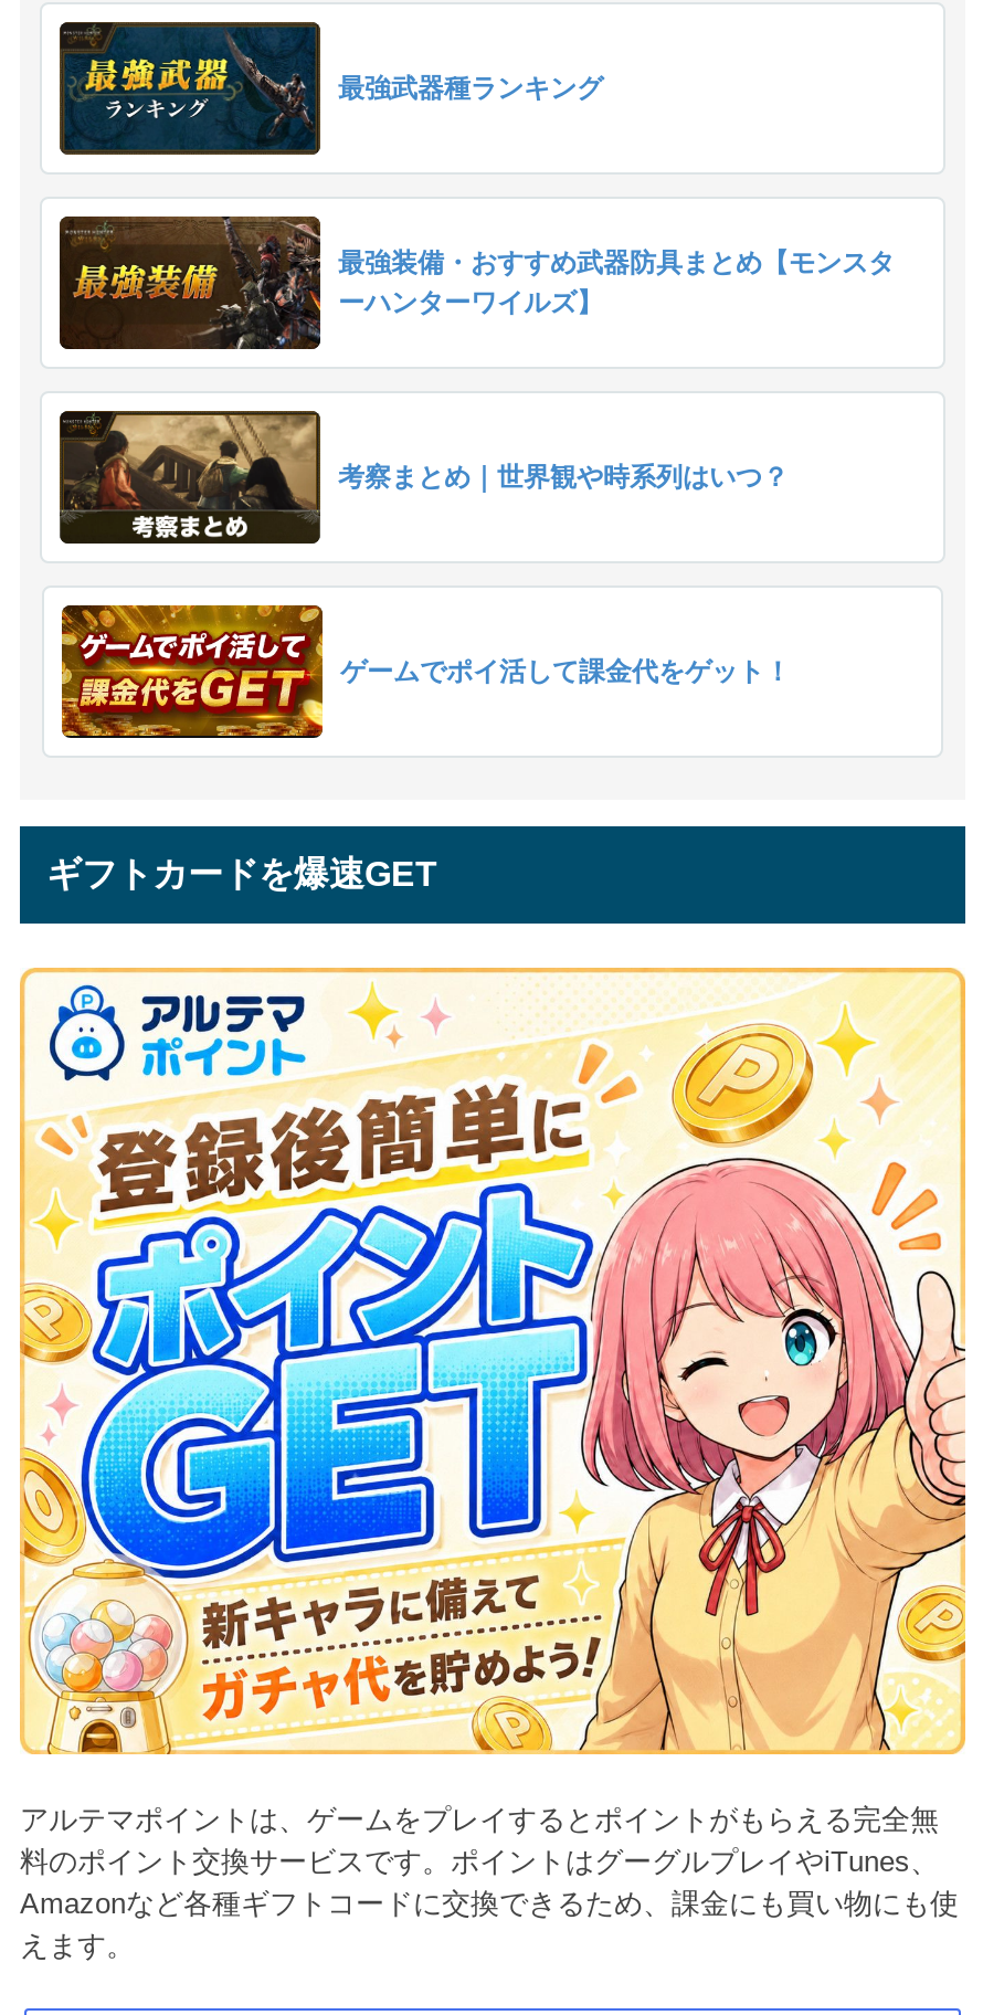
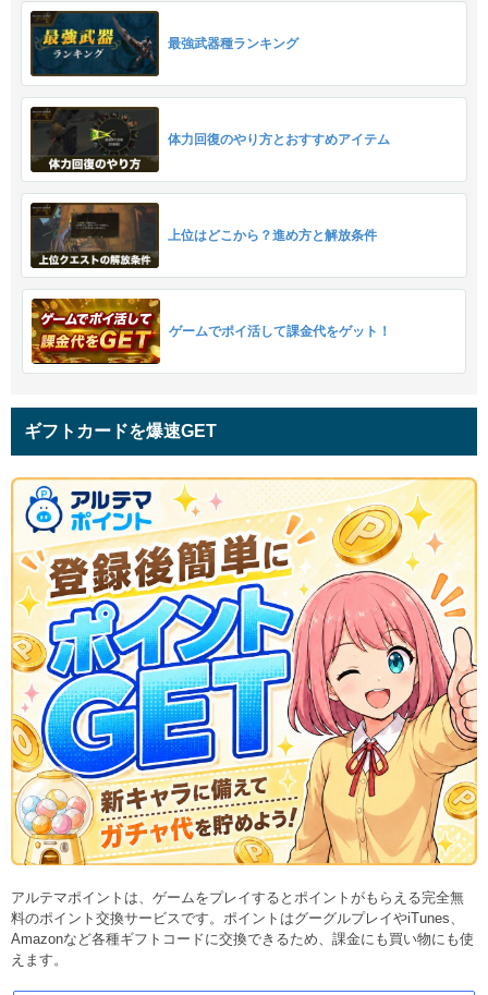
[62,217,895,349] [image] | 最強装備・おすすめ武器防具まとめ【モンスタ | ーハンターワイルズ】 -> [30,107,390,171] [image] | 体力回復のやり方とおすすめアイテム
[66,413,789,539] [image] | 考察まとめ｜世界観や時系列はいつ？ -> [35,204,377,266] [image] | 上位はどこから？進め方と解放条件

